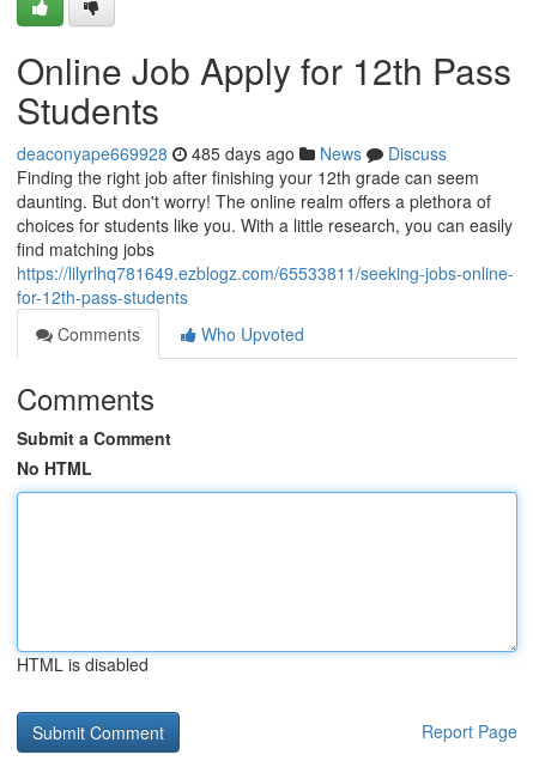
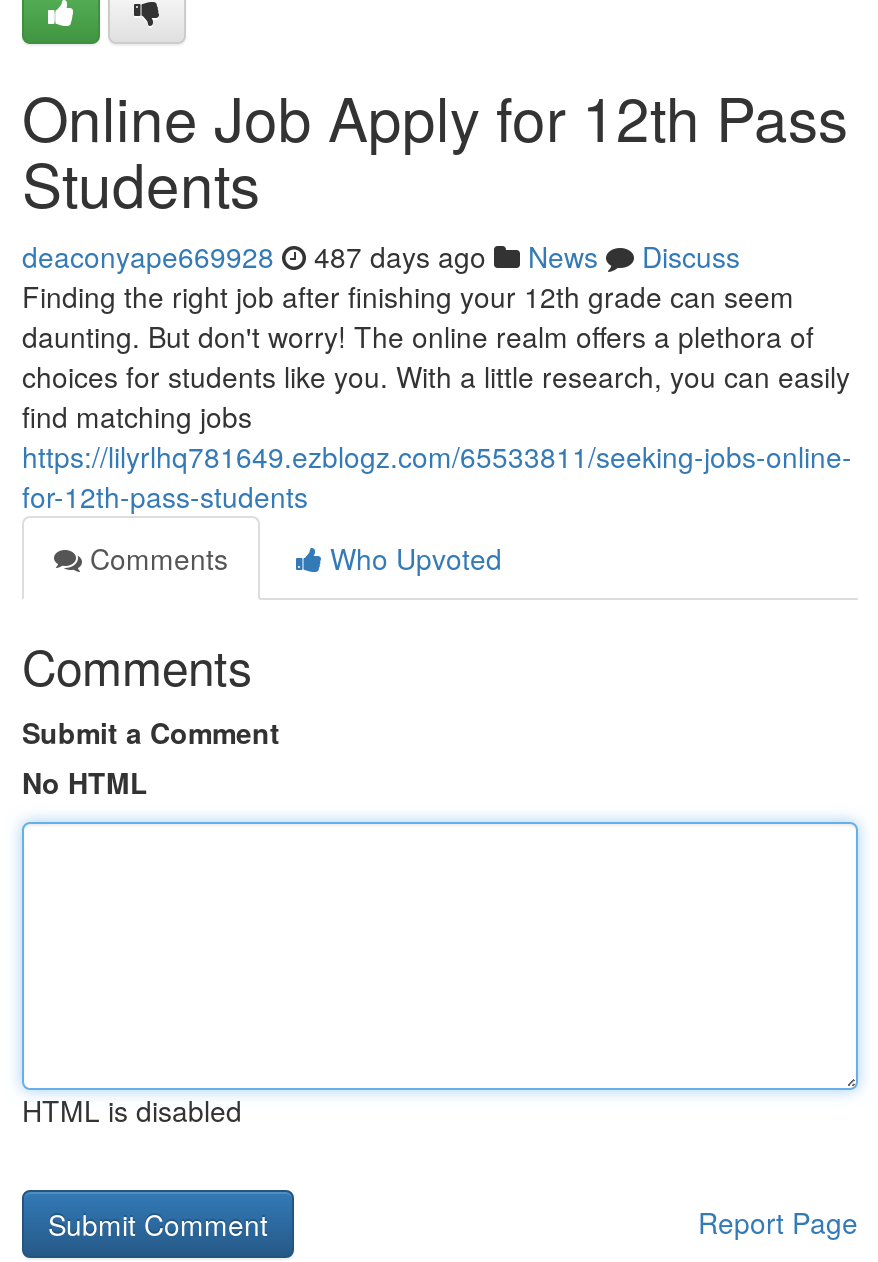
[17,141,447,165] deaconyape669928 485 days ago News Discuss -> [22,236,740,276] deaconyape669928 487 days ago News Discuss

